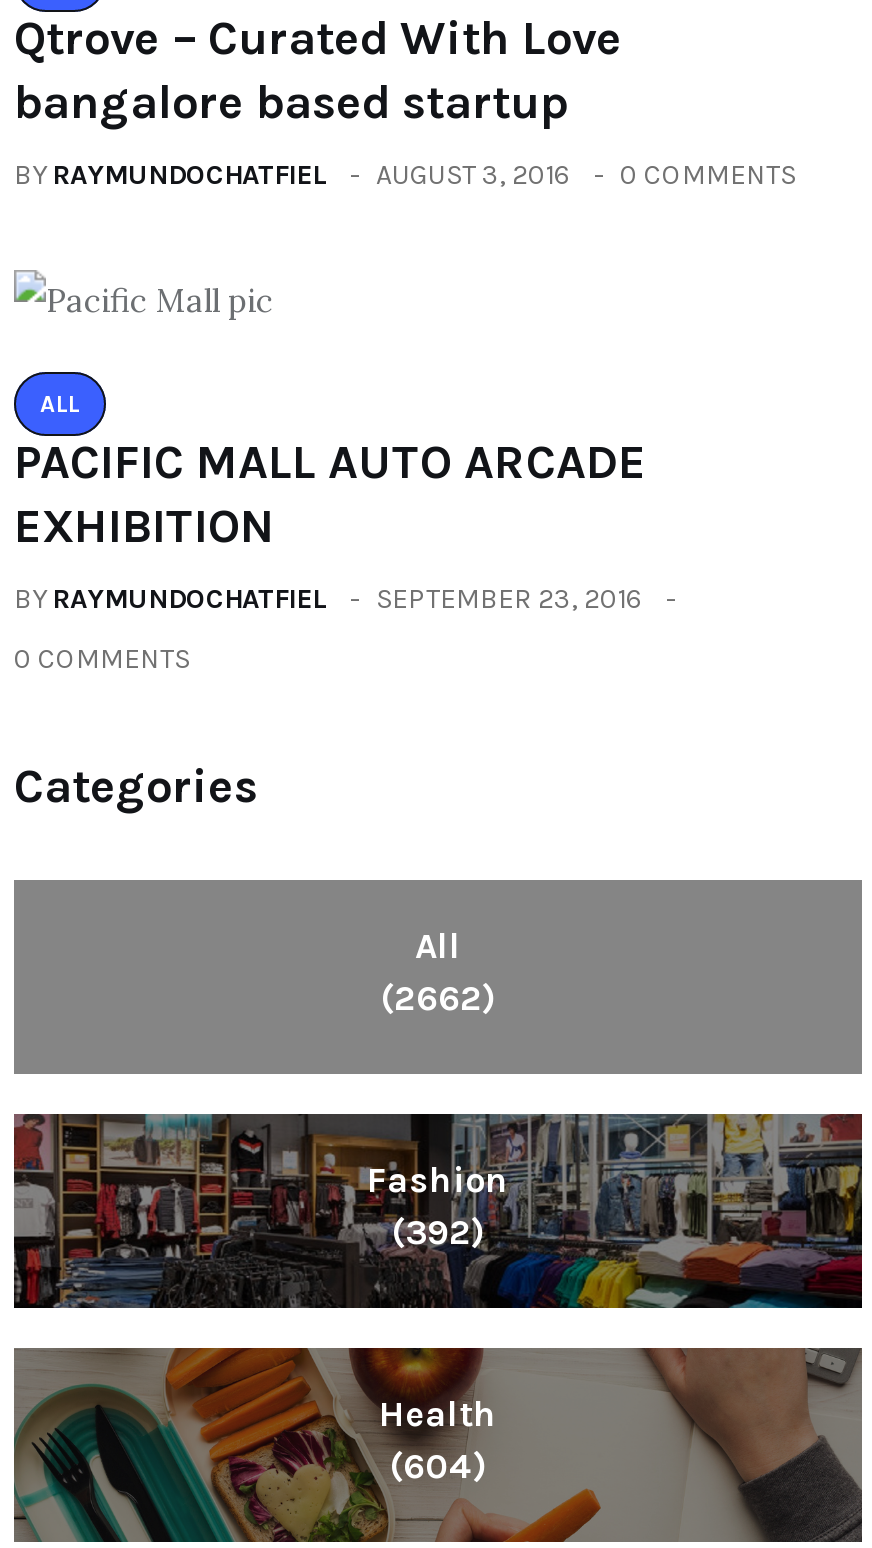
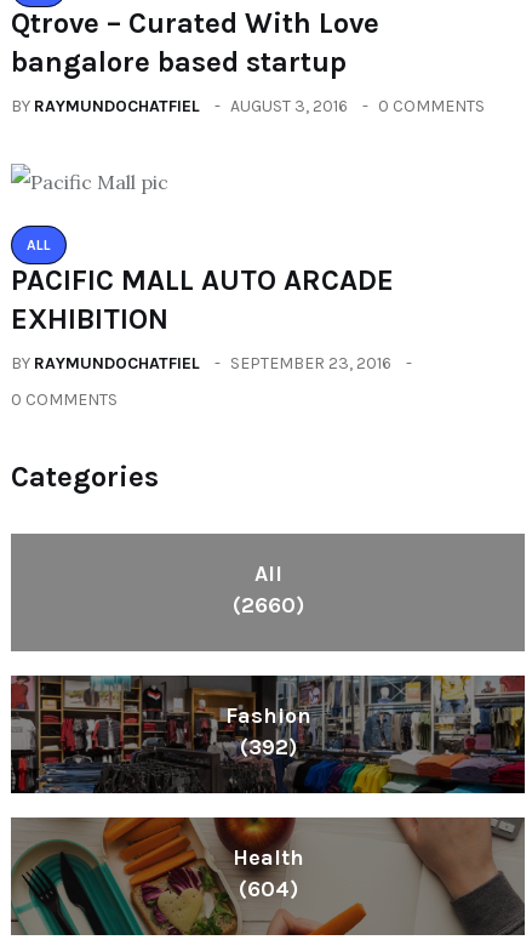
[380,975,496,1019] (2662) -> [232,591,304,618] (2660)

